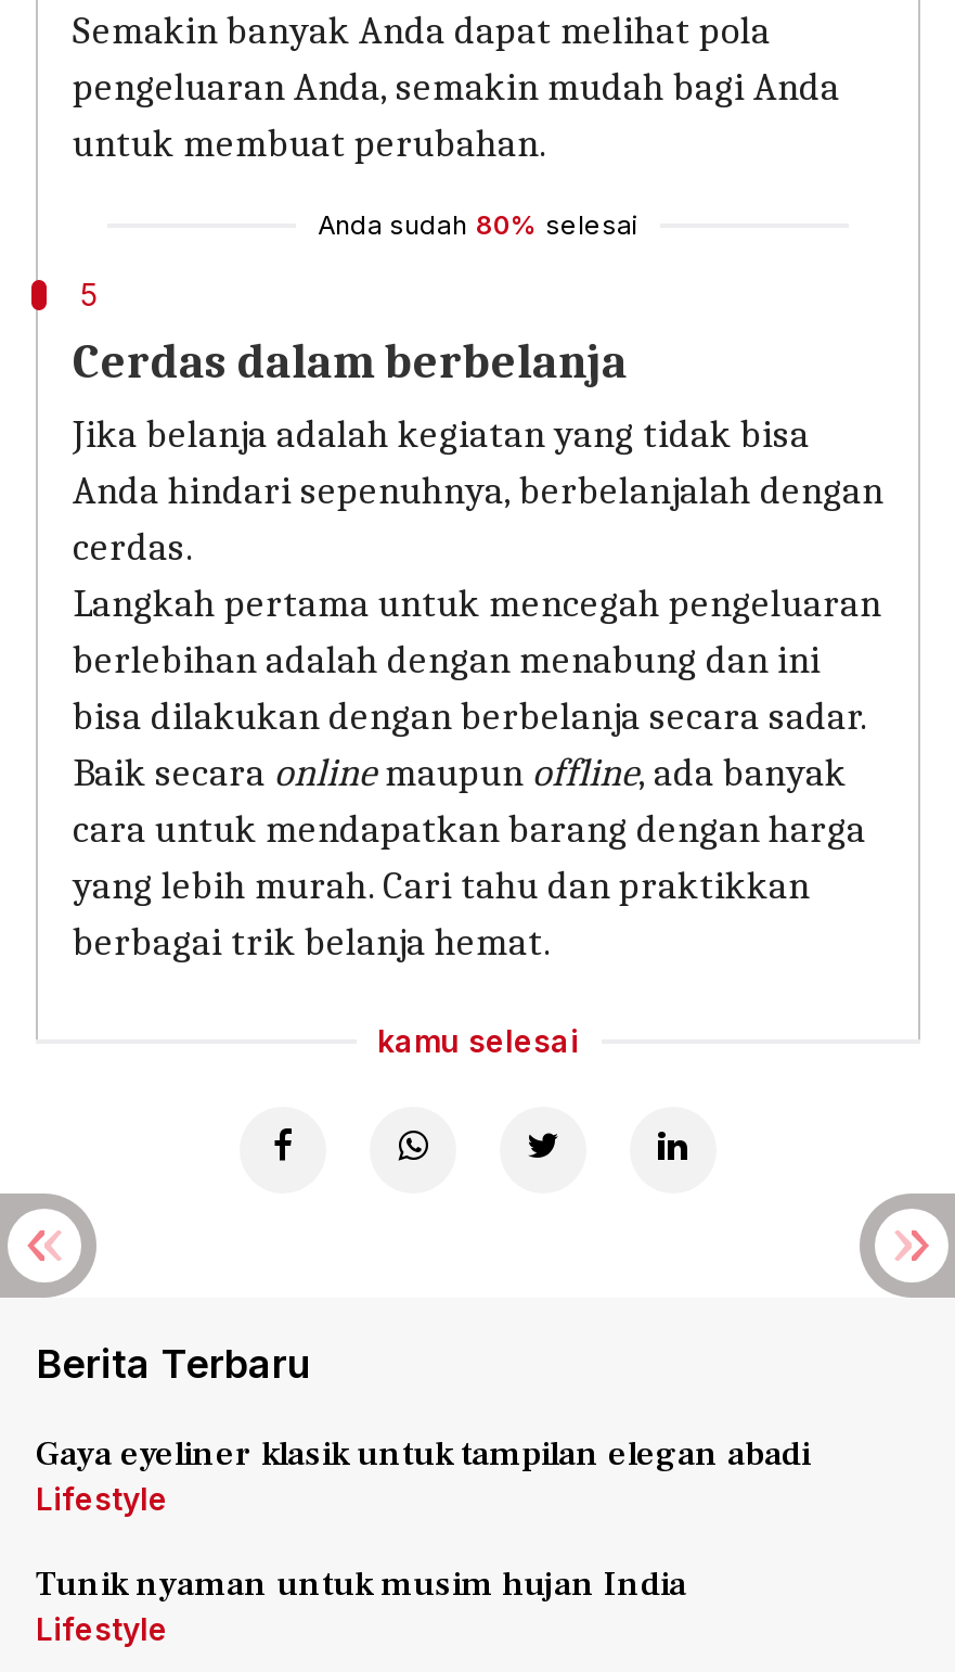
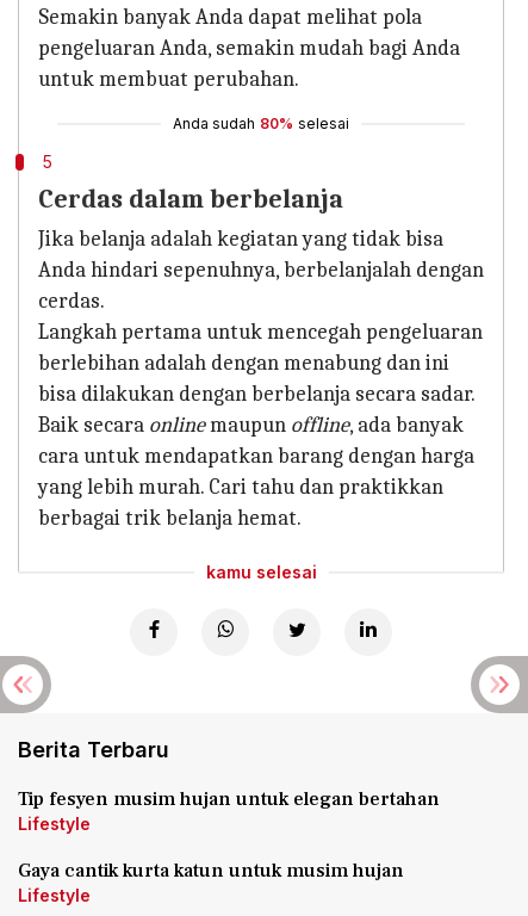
[36,1432,810,1476] Gaya eyeliner klasik untuk tampilan elegan abadi -> [18,787,440,811] Tip fesyen musim hujan untuk elegan bertahan
[36,1562,686,1606] Tunik nyaman untuk musim hujan India -> [18,859,404,883] Gaya cantik kurta katun untuk musim hujan

